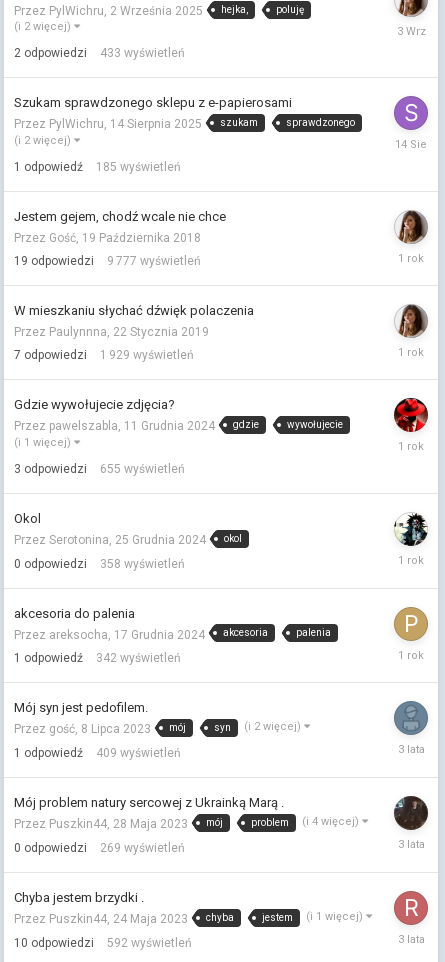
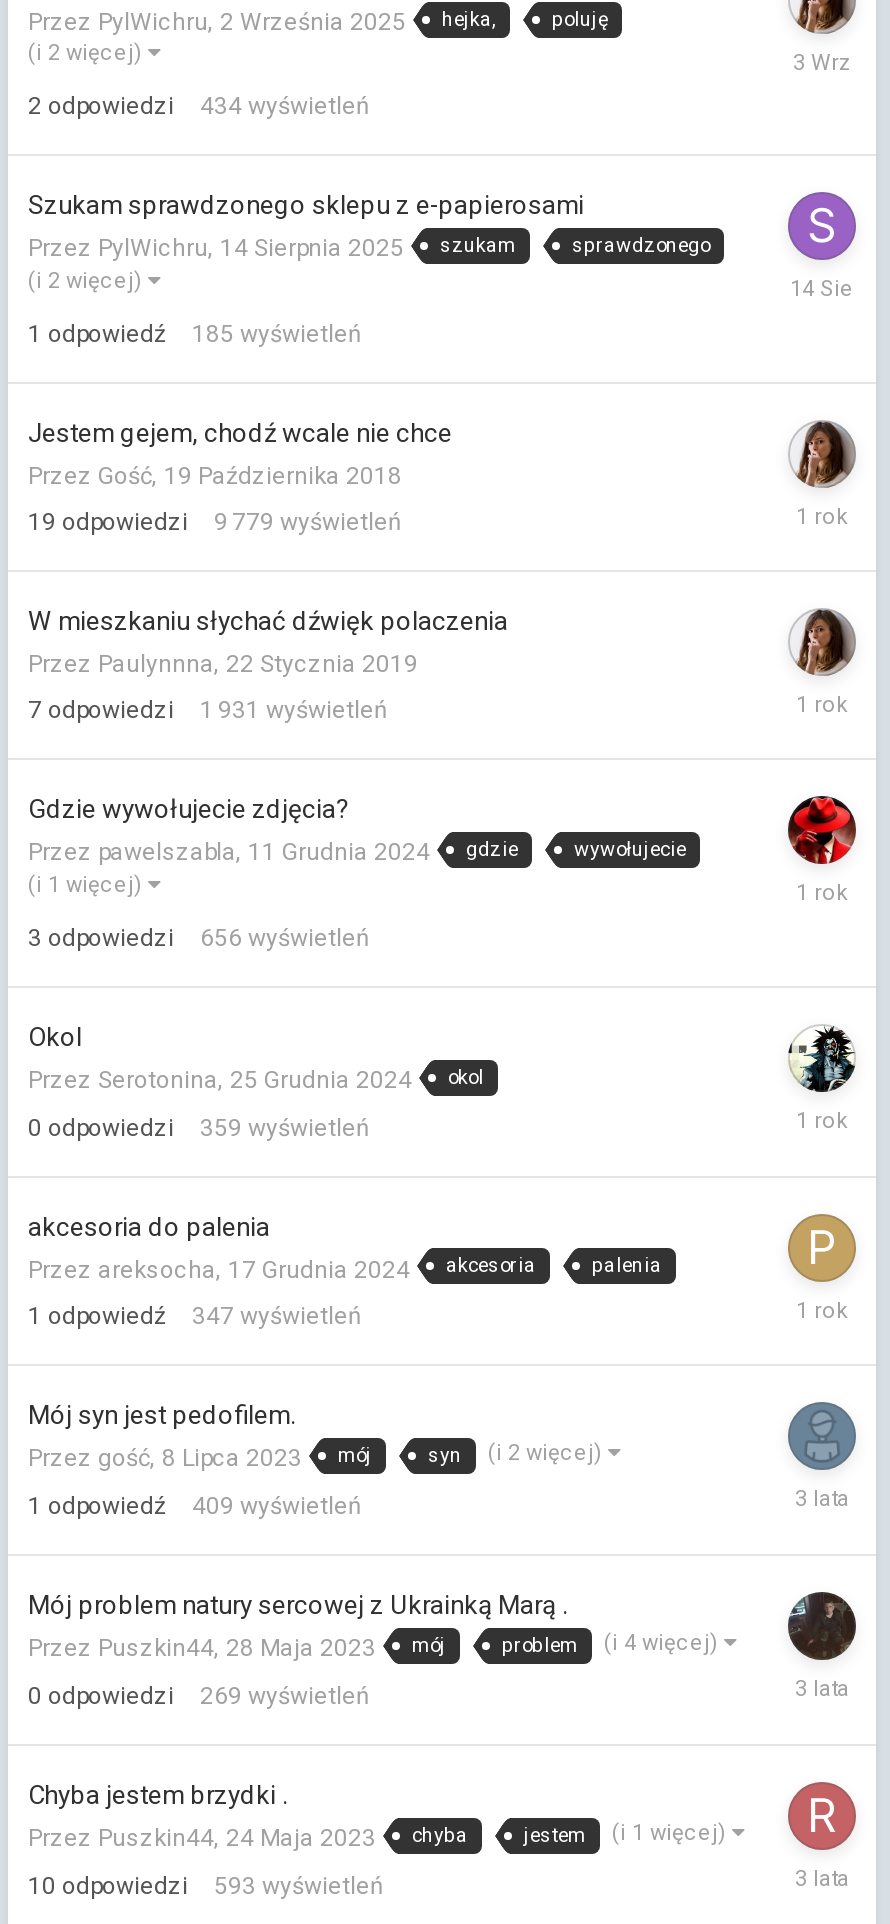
[14,46,185,60] 2 odpowiedzi 433 wyświetleń -> [28,93,370,121] 2 odpowiedzi 434 wyświetleń
[14,254,201,268] 19 odpowiedzi 9 777 wyświetleń -> [28,508,402,536] 19 odpowiedzi 9 779 wyświetleń
[14,348,194,362] 7 odpowiedzi 1 929 wyświetleń -> [28,696,388,724] 7 odpowiedzi 1 931 wyświetleń
[14,462,185,476] 3 odpowiedzi 655 wyświetleń -> [28,924,370,952] 3 odpowiedzi 656 wyświetleń
[14,557,185,571] 0 odpowiedzi 358 wyświetleń -> [28,1113,370,1141] 0 odpowiedzi 359 wyświetleń
[14,651,181,665] 1 odpowiedź 342 wyświetleń -> [28,1303,362,1331] 1 odpowiedź 347 wyświetleń
[14,936,192,950] 10 odpowiedzi 592 wyświetleń -> [28,1872,384,1900] 10 odpowiedzi 593 wyświetleń

